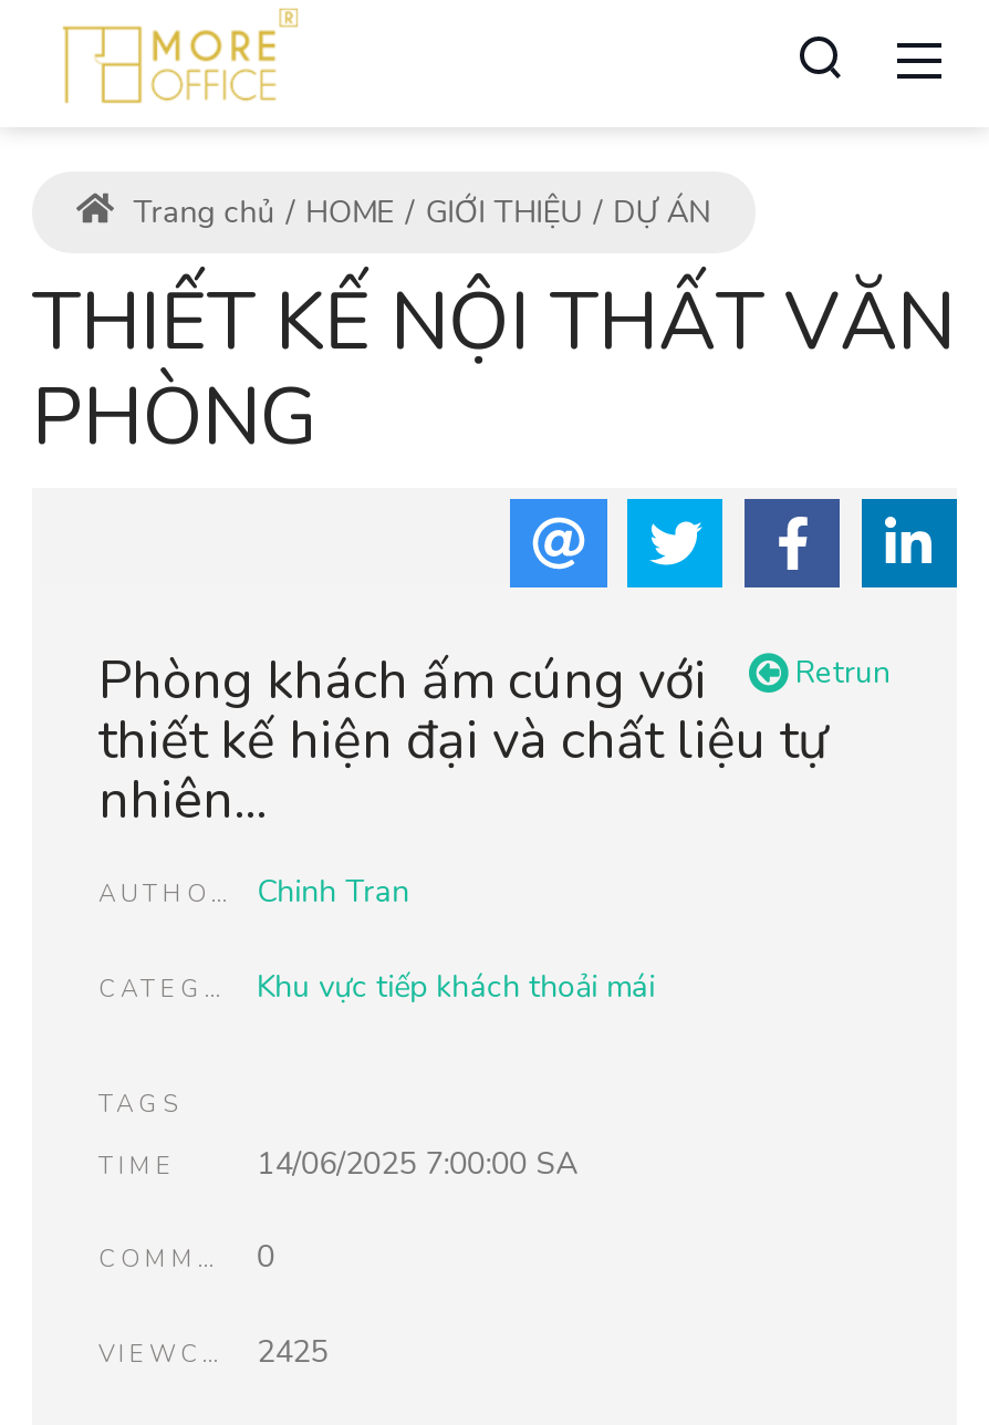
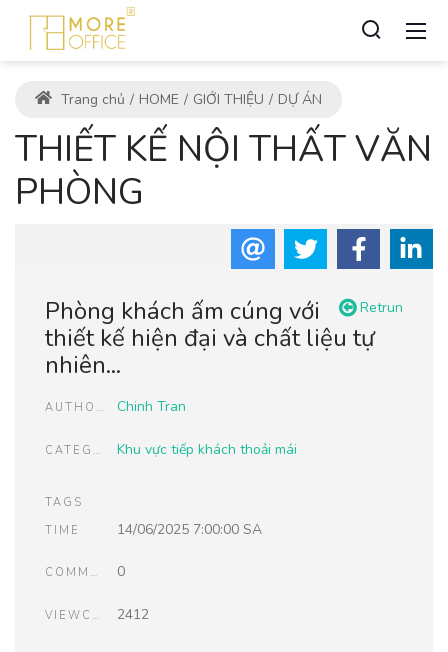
[257,1331,328,1373] 2425 -> [117,605,149,624] 2412

